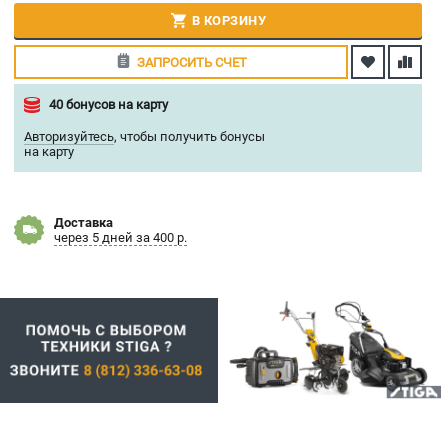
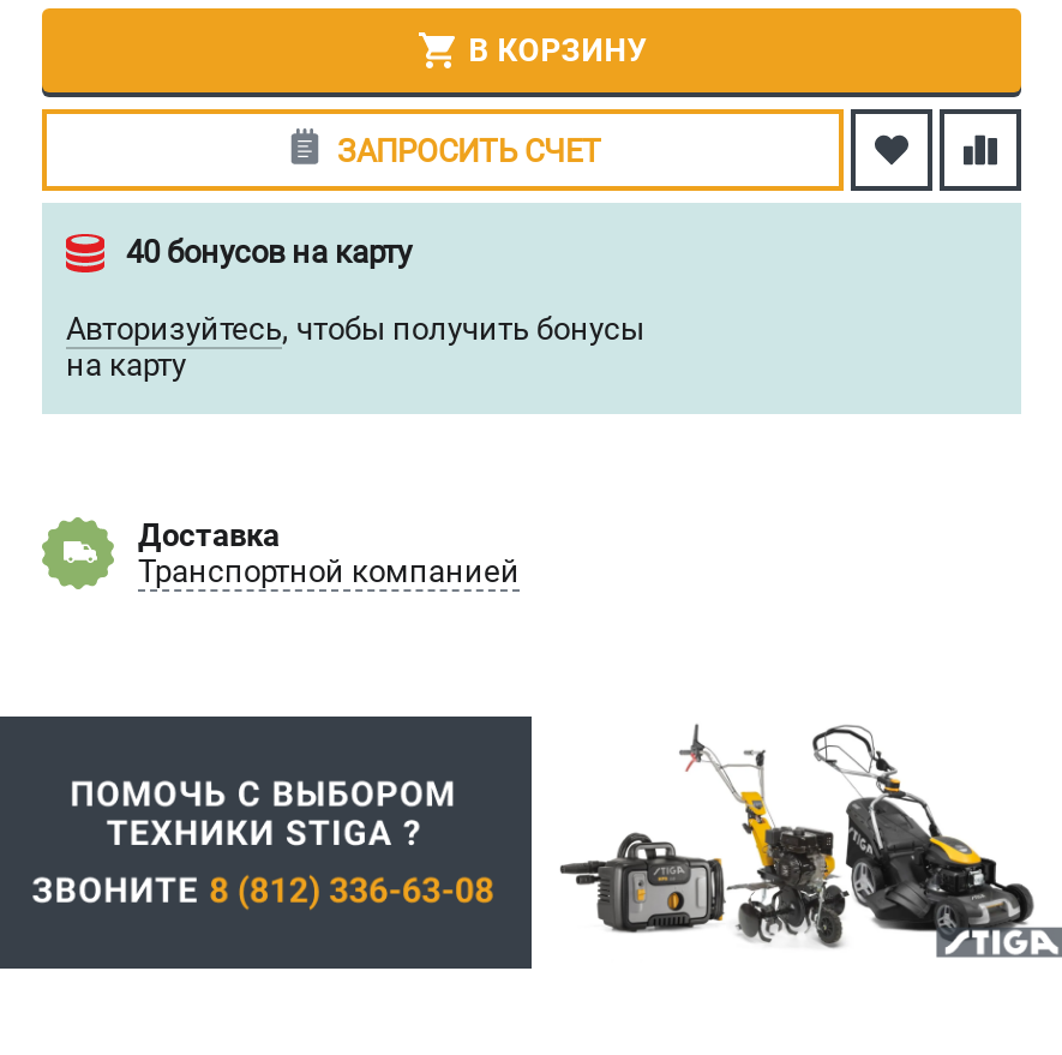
[54,230,187,245] через 5 дней за 400 р. -> [138,554,520,590] Транспортной компанией

